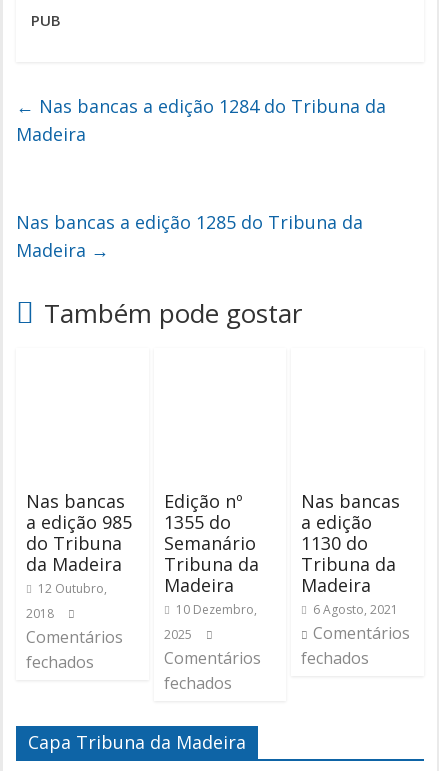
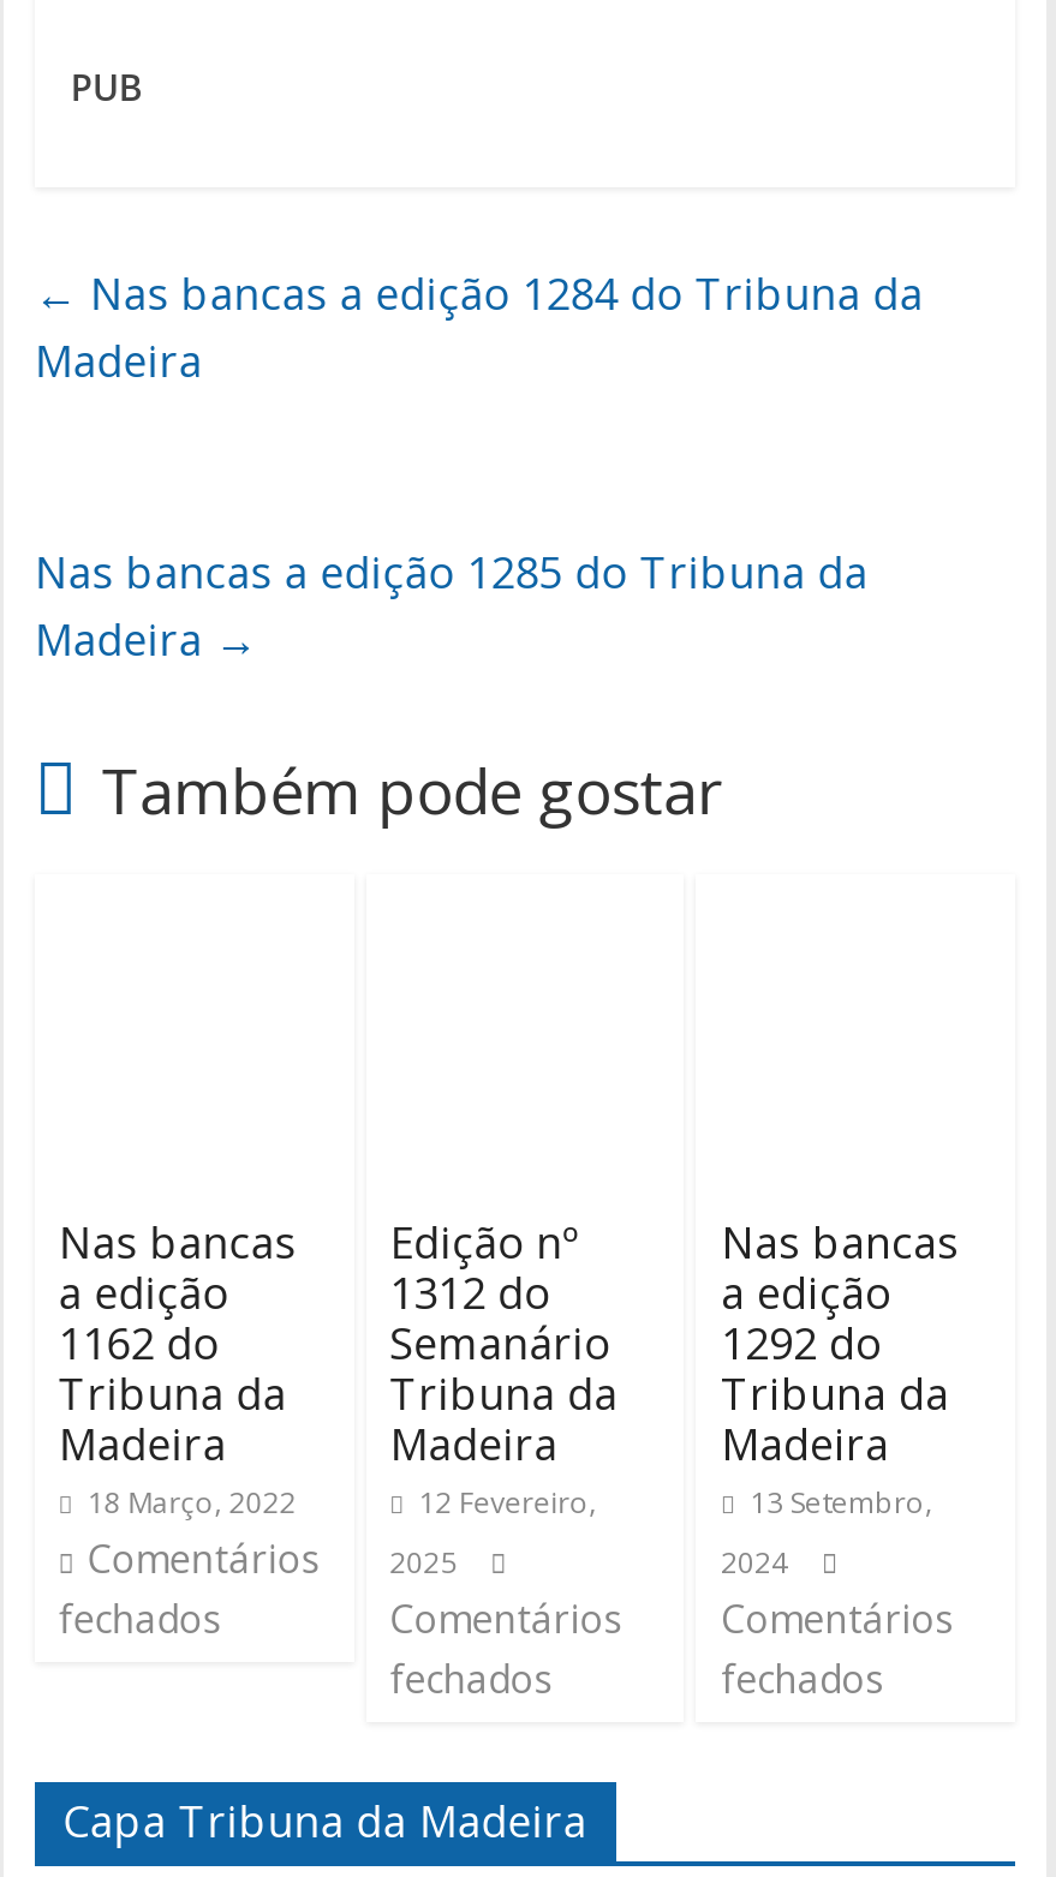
[26,510,132,622] a edição 985 | do Tribuna | da Madeira | 12 Outubro, | 2018 -> [58,1264,296,1523] a edição | 1162 do | Tribuna da | Madeira | 18 Março, 2022
[164,510,231,534] 1355 do -> [389,1264,550,1321] 1312 do
[301,531,368,555] 1130 do -> [721,1314,882,1372] 1292 do
[176,601,257,618] 10 Dezembro, -> [418,1482,596,1523] 12 Fevereiro,
[313,601,398,618] 6 Agosto, 2021 -> [721,1482,932,1583] 13 Setembro, | 2024
moved [301,622,410,669] -> [721,1593,954,1706]: Comentários | fechados

